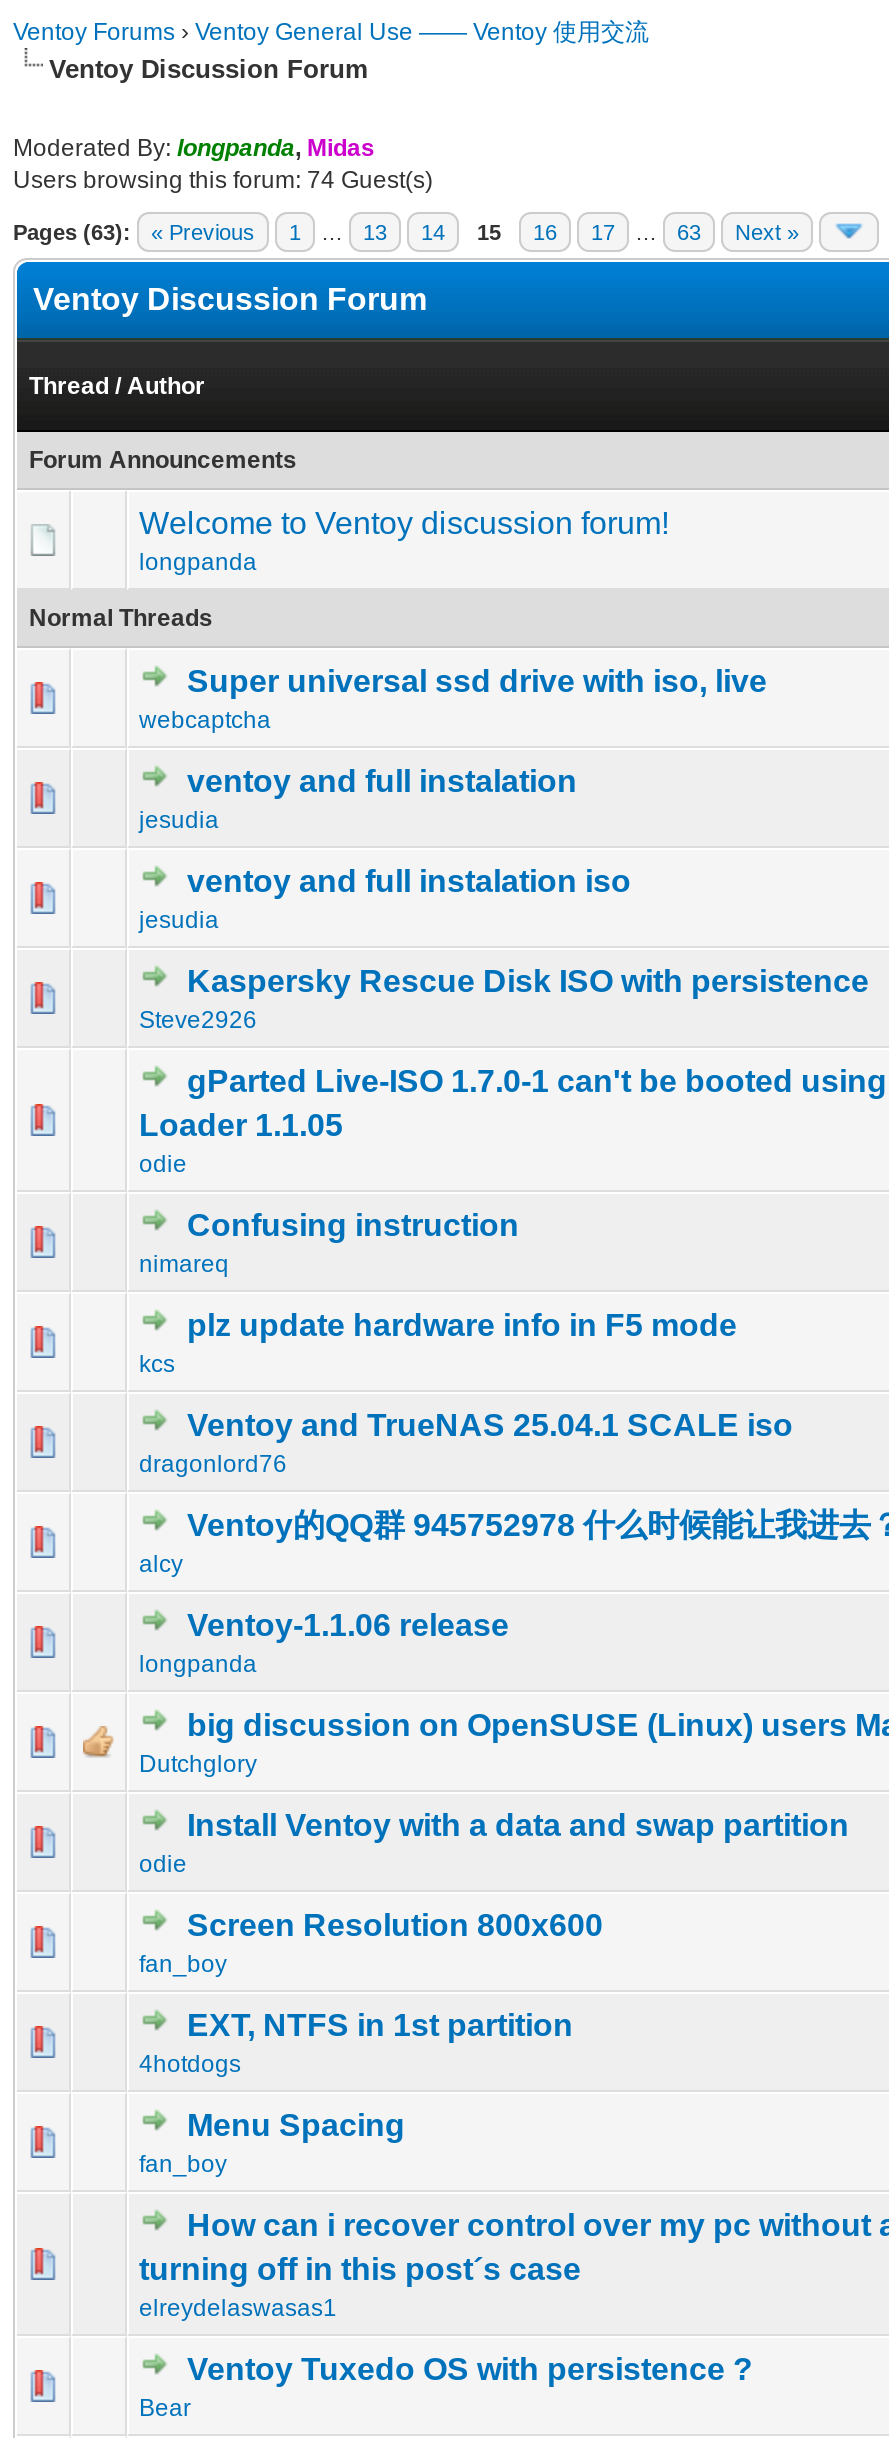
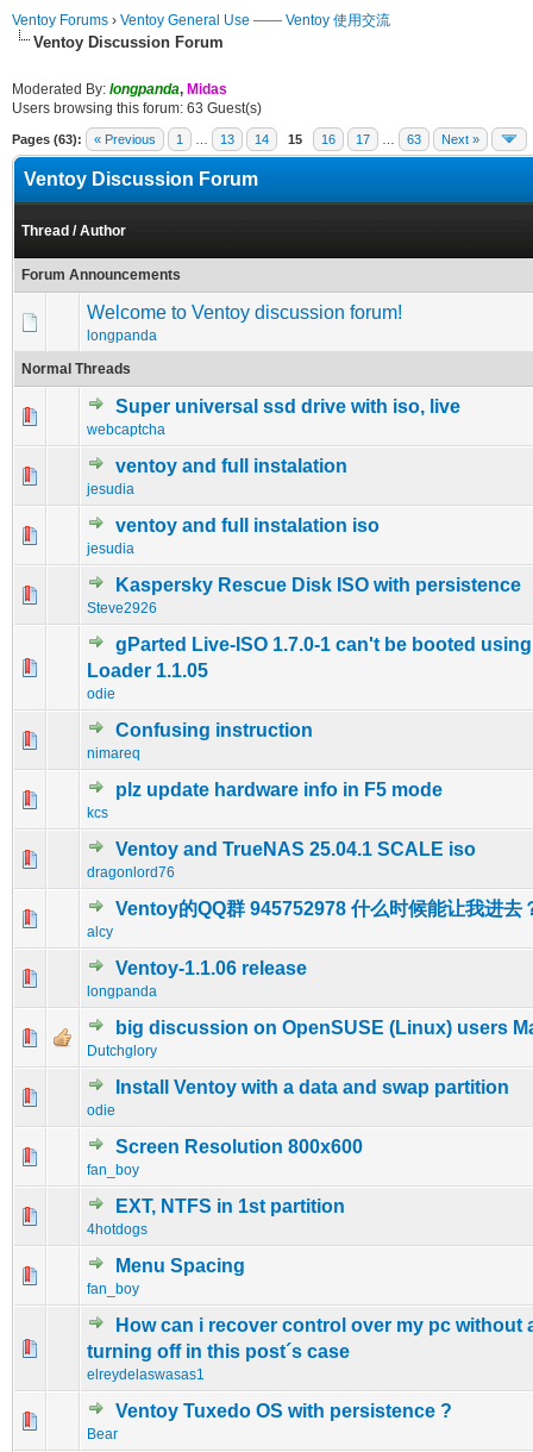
[13,166,433,194] Users browsing this forum: 74 Guest(s) -> [12,100,262,117] Users browsing this forum: 63 Guest(s)

